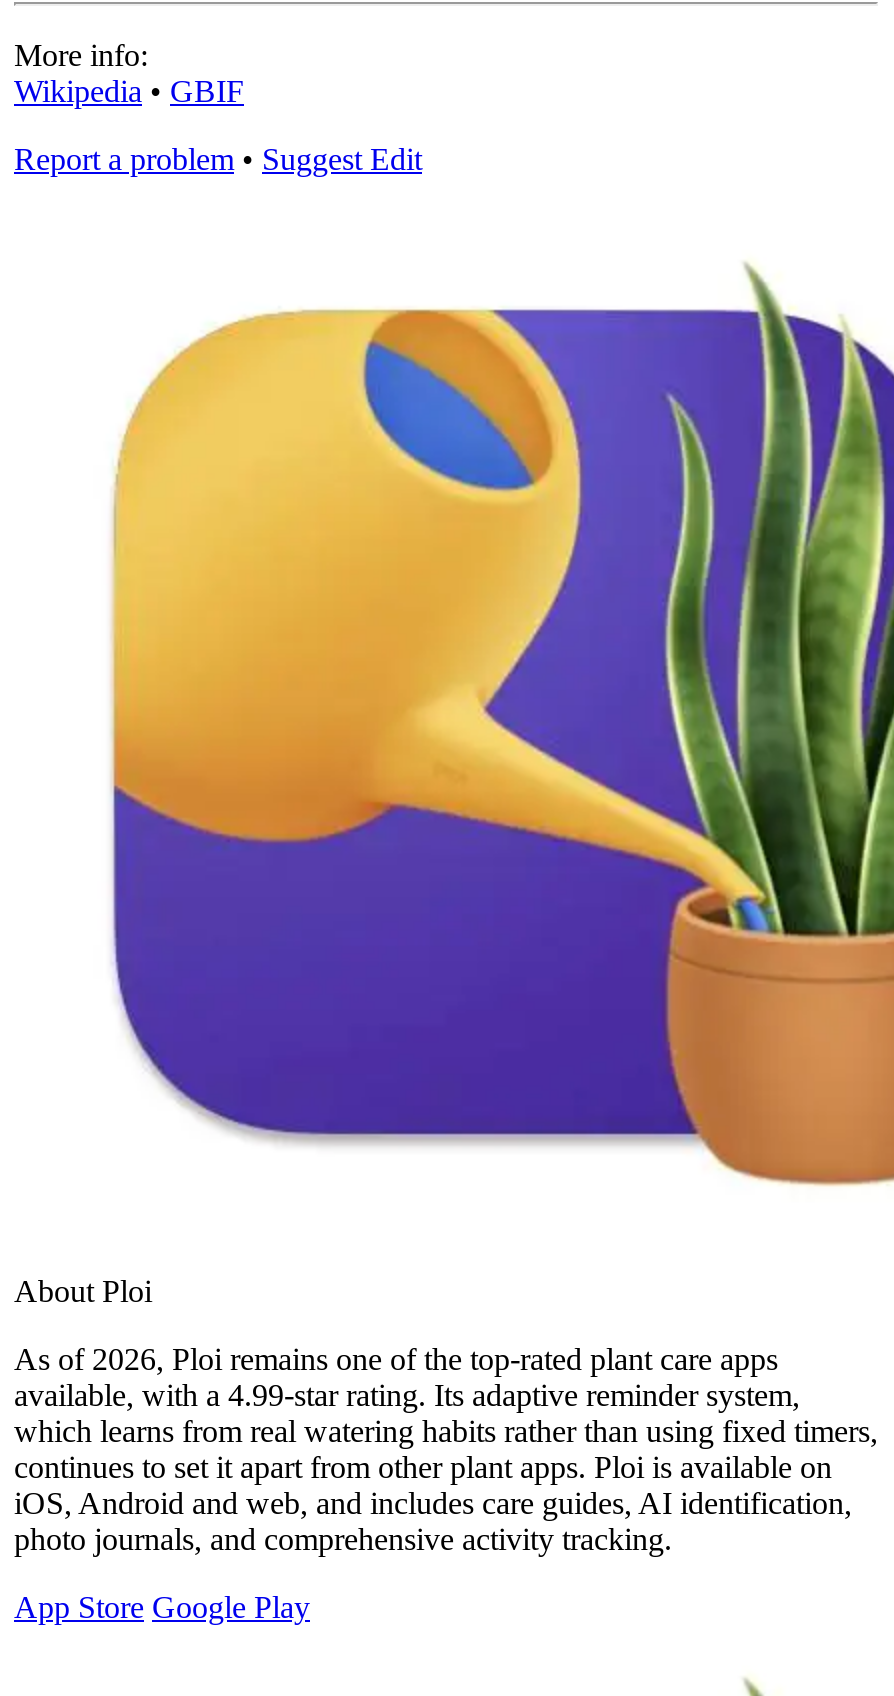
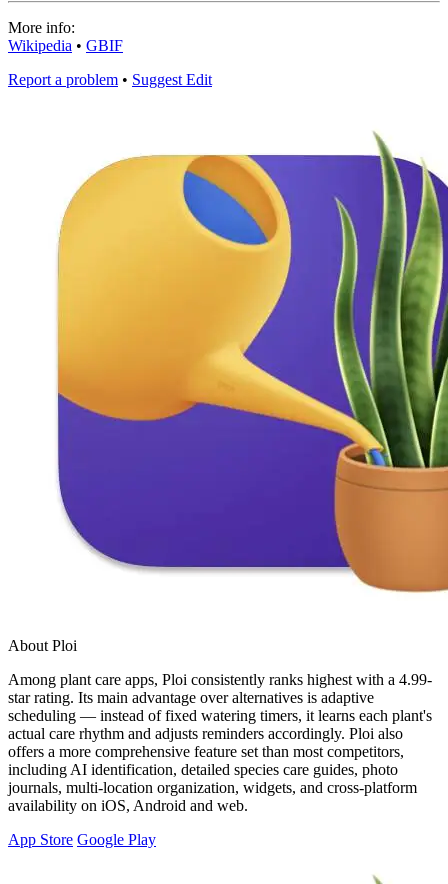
[14,1342,878,1556] As of 2026, Ploi remains one of the top-rated plant care apps | available, with a 4.99-star rating. Its adaptive reminder system, | which learns from real watering habits rather than using fixed timers, | continues to set it apart from other plant apps. Ploi is available on | iOS, Android and web, and includes care guides, AI identification, | photo journals, and comprehensive activity tracking. -> [8,671,432,814] Among plant care apps, Ploi consistently ranks highest with a 4.99- | star rating. Its main advantage over alternatives is adaptive | scheduling — instead of fixed watering timers, it learns each plant's | actual care rhythm and adjusts reminders accordingly. Ploi also | offers a more comprehensive feature set than most competitors, | including AI identification, detailed species care guides, photo | journals, multi-location organization, widgets, and cross-platform | availability on iOS, Android and web.

